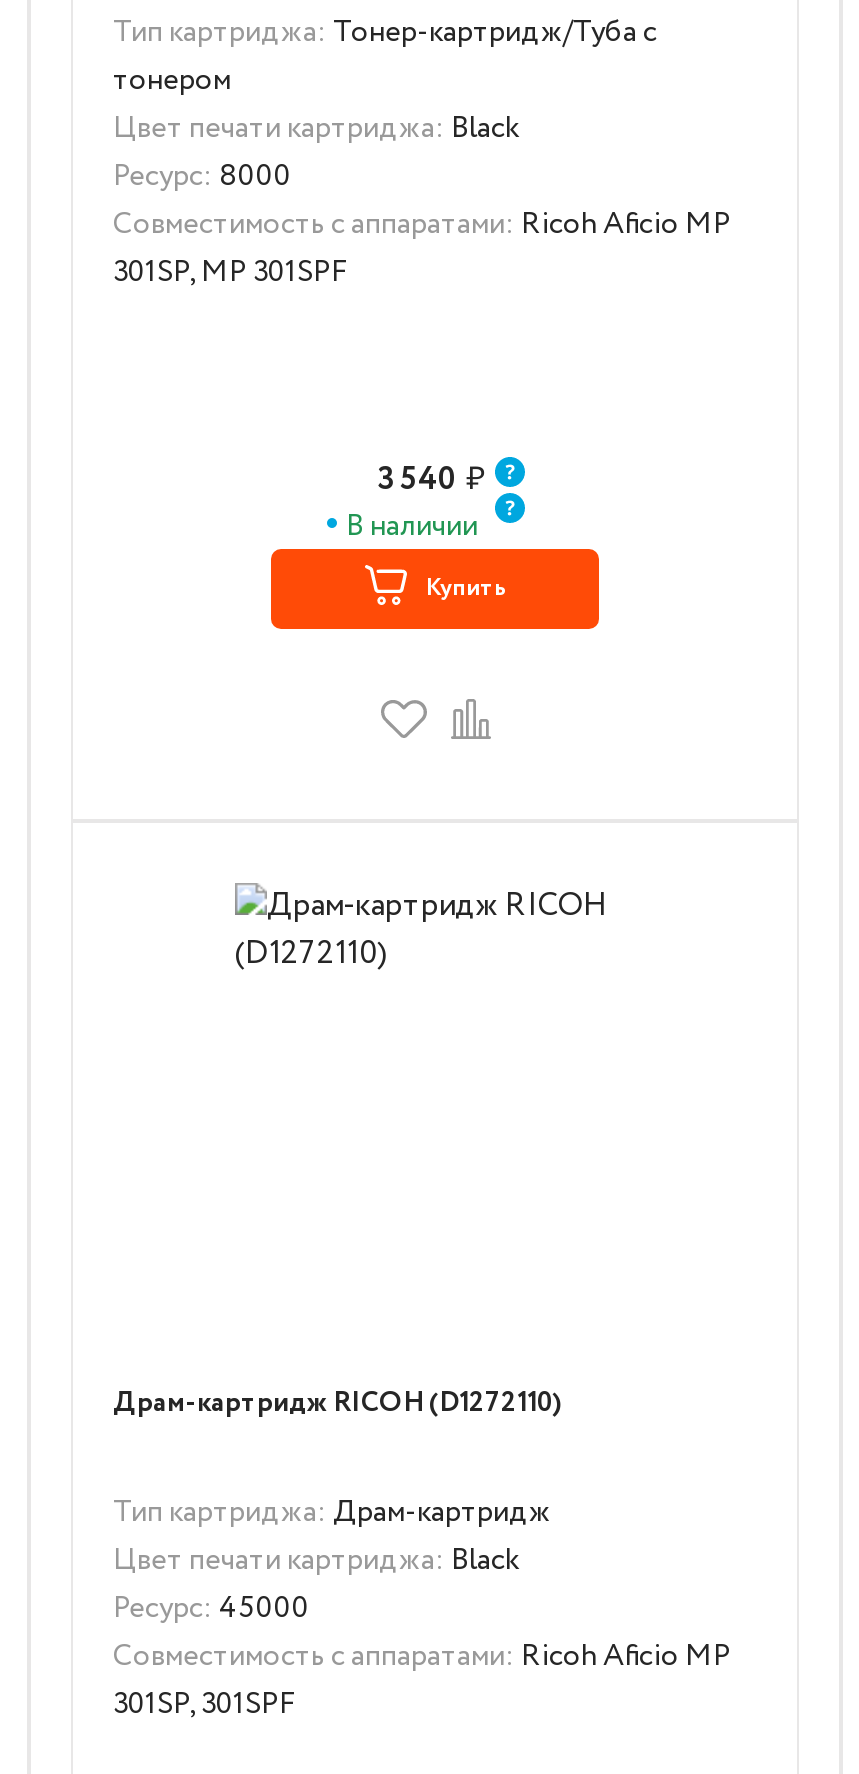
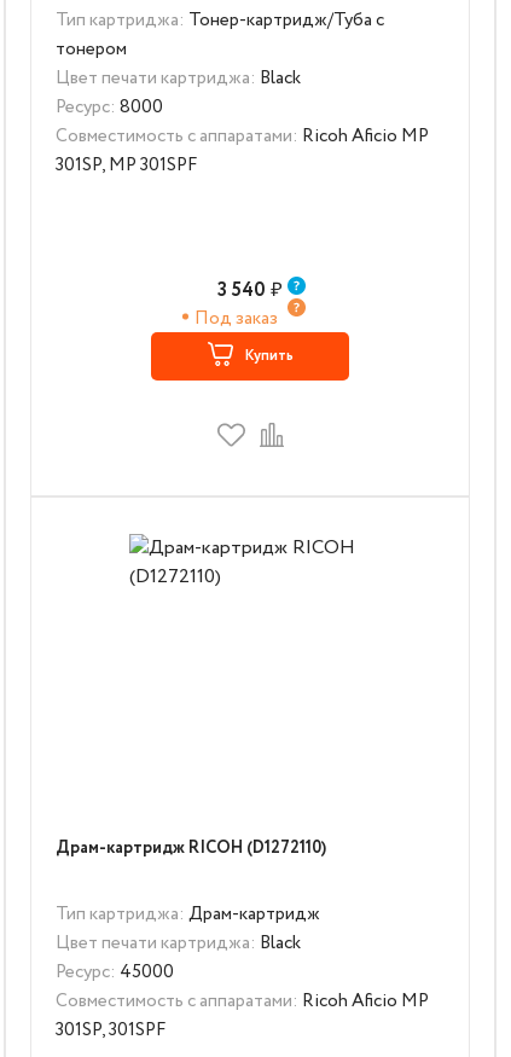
[346,505,478,549] В наличии -> [194,306,278,332] Под заказ

